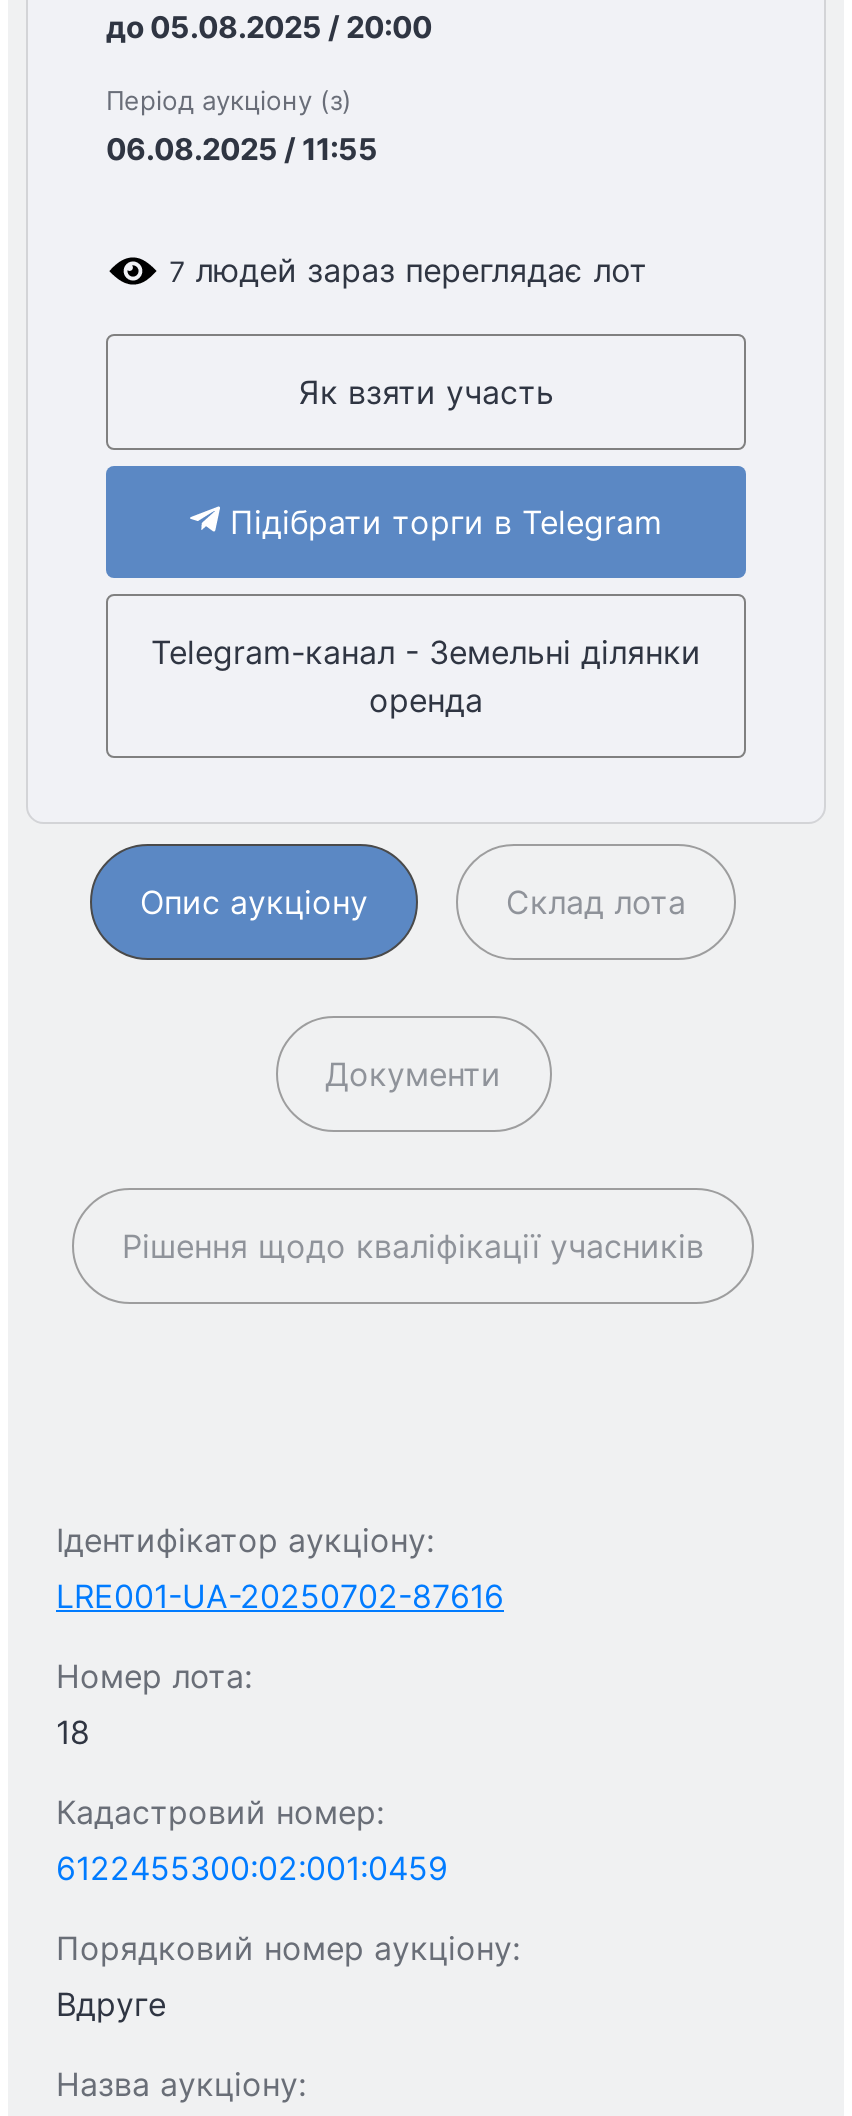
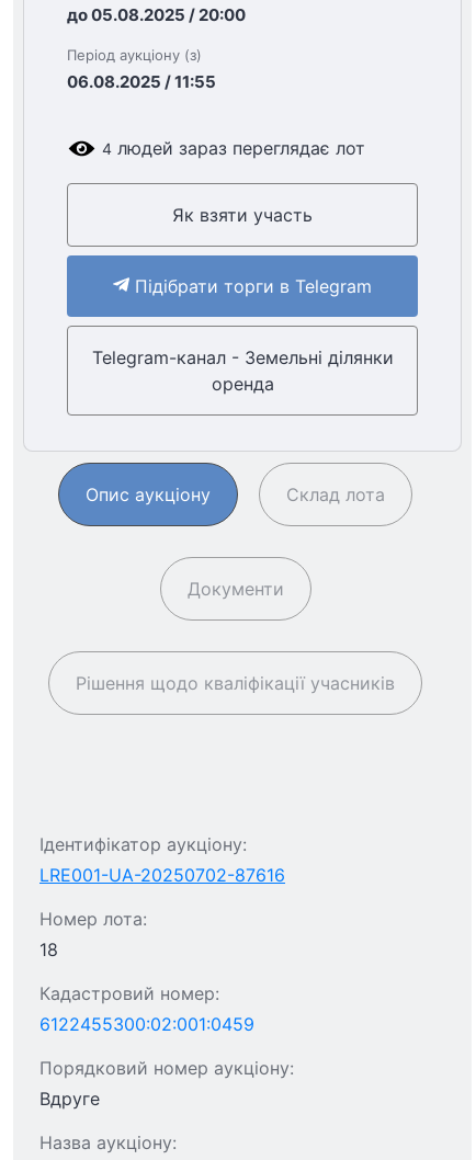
[169,251,647,291] 7 людей зараз переглядає лот -> [102,137,365,159] 4 людей зараз переглядає лот

